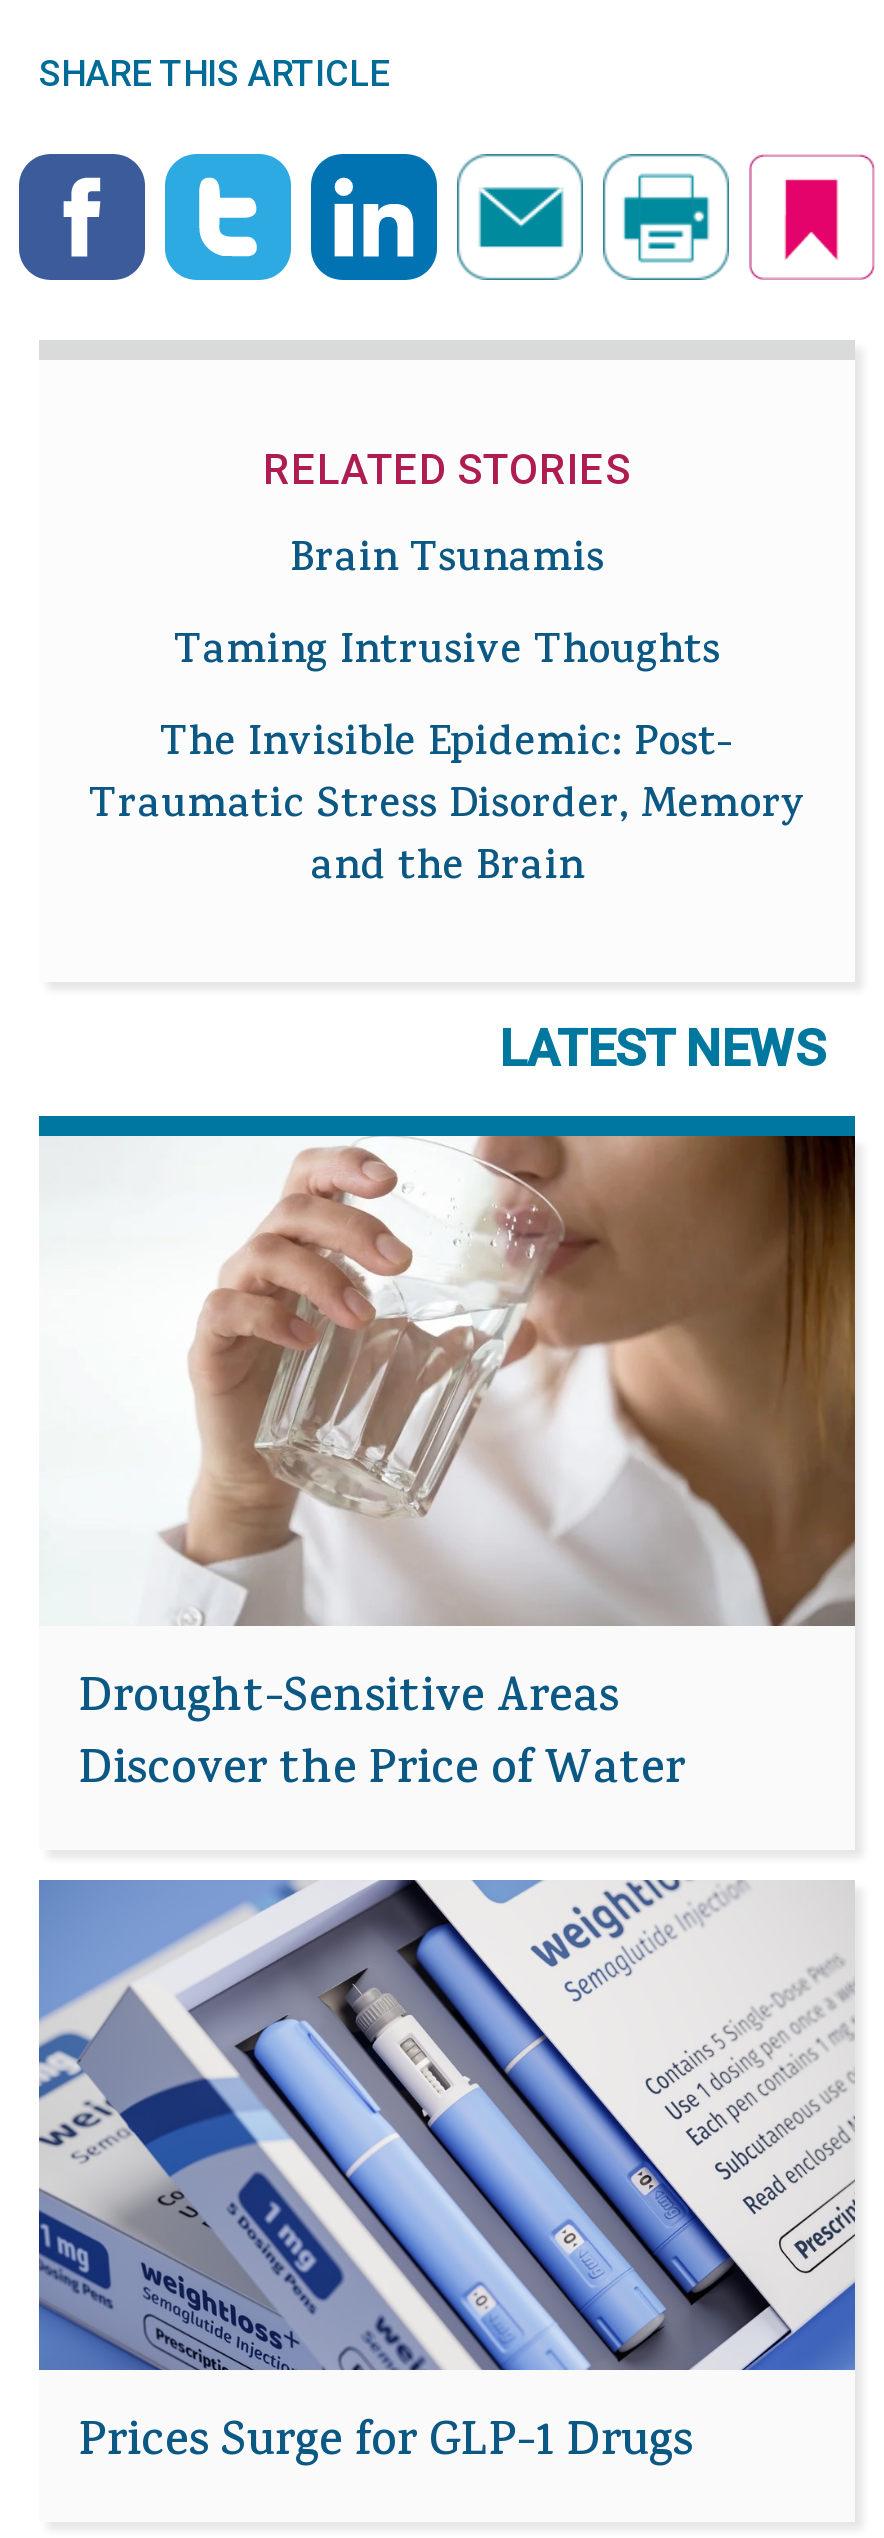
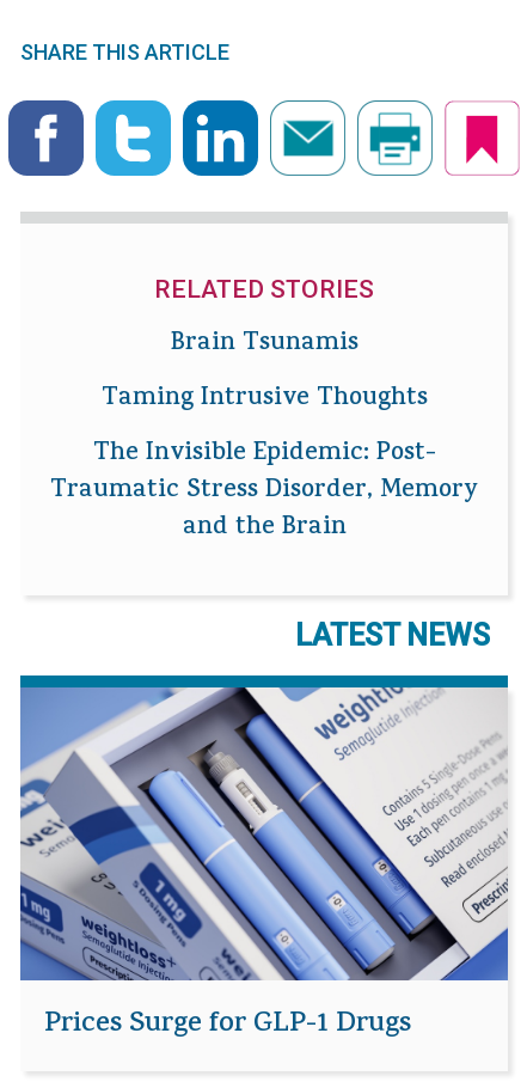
[41,1134,857,1810] [image] | Drought-Sensitive Areas | Discover the Price of Water -> none

